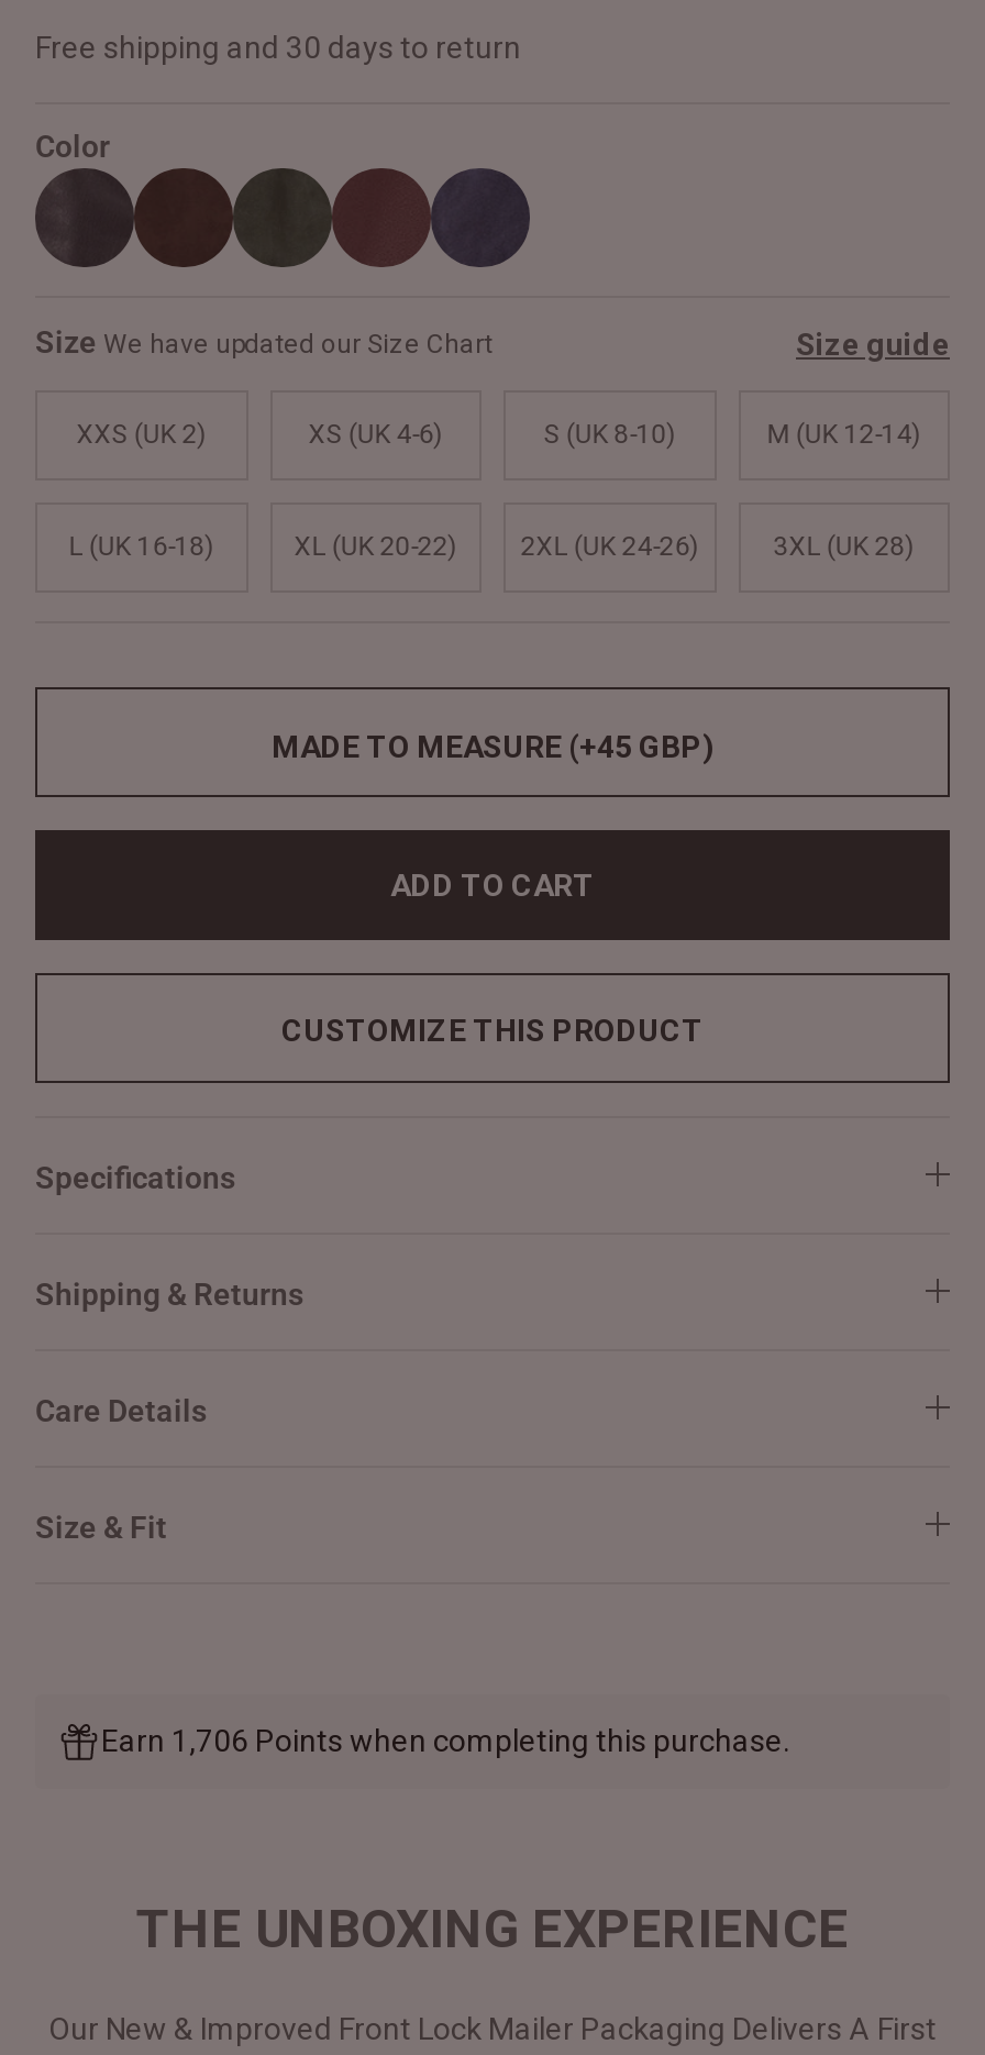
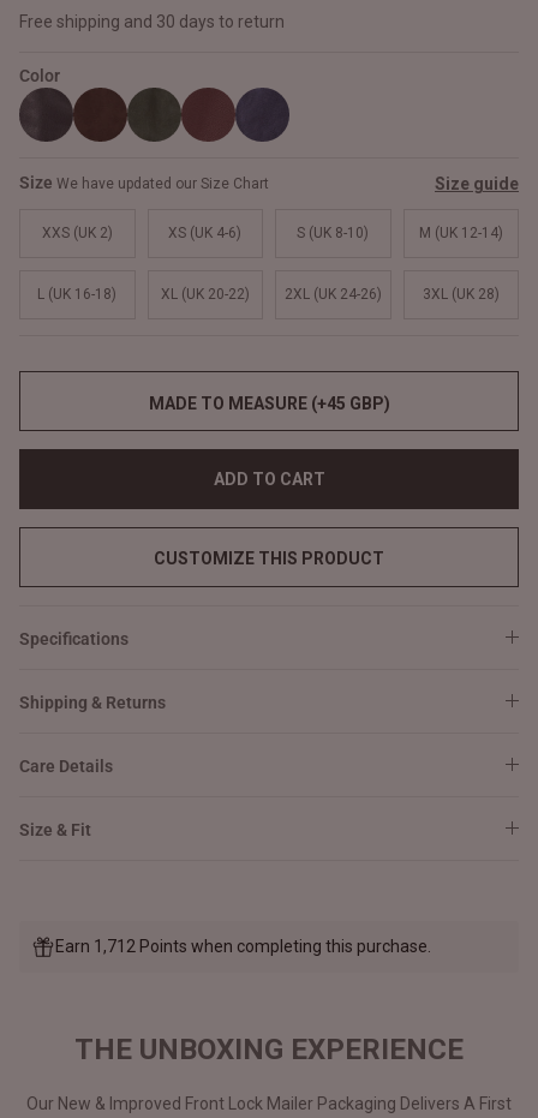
[101,1724,789,1759] Earn 1,706 Points when completing this purchase. -> [55,937,431,956] Earn 1,712 Points when completing this purchase.

